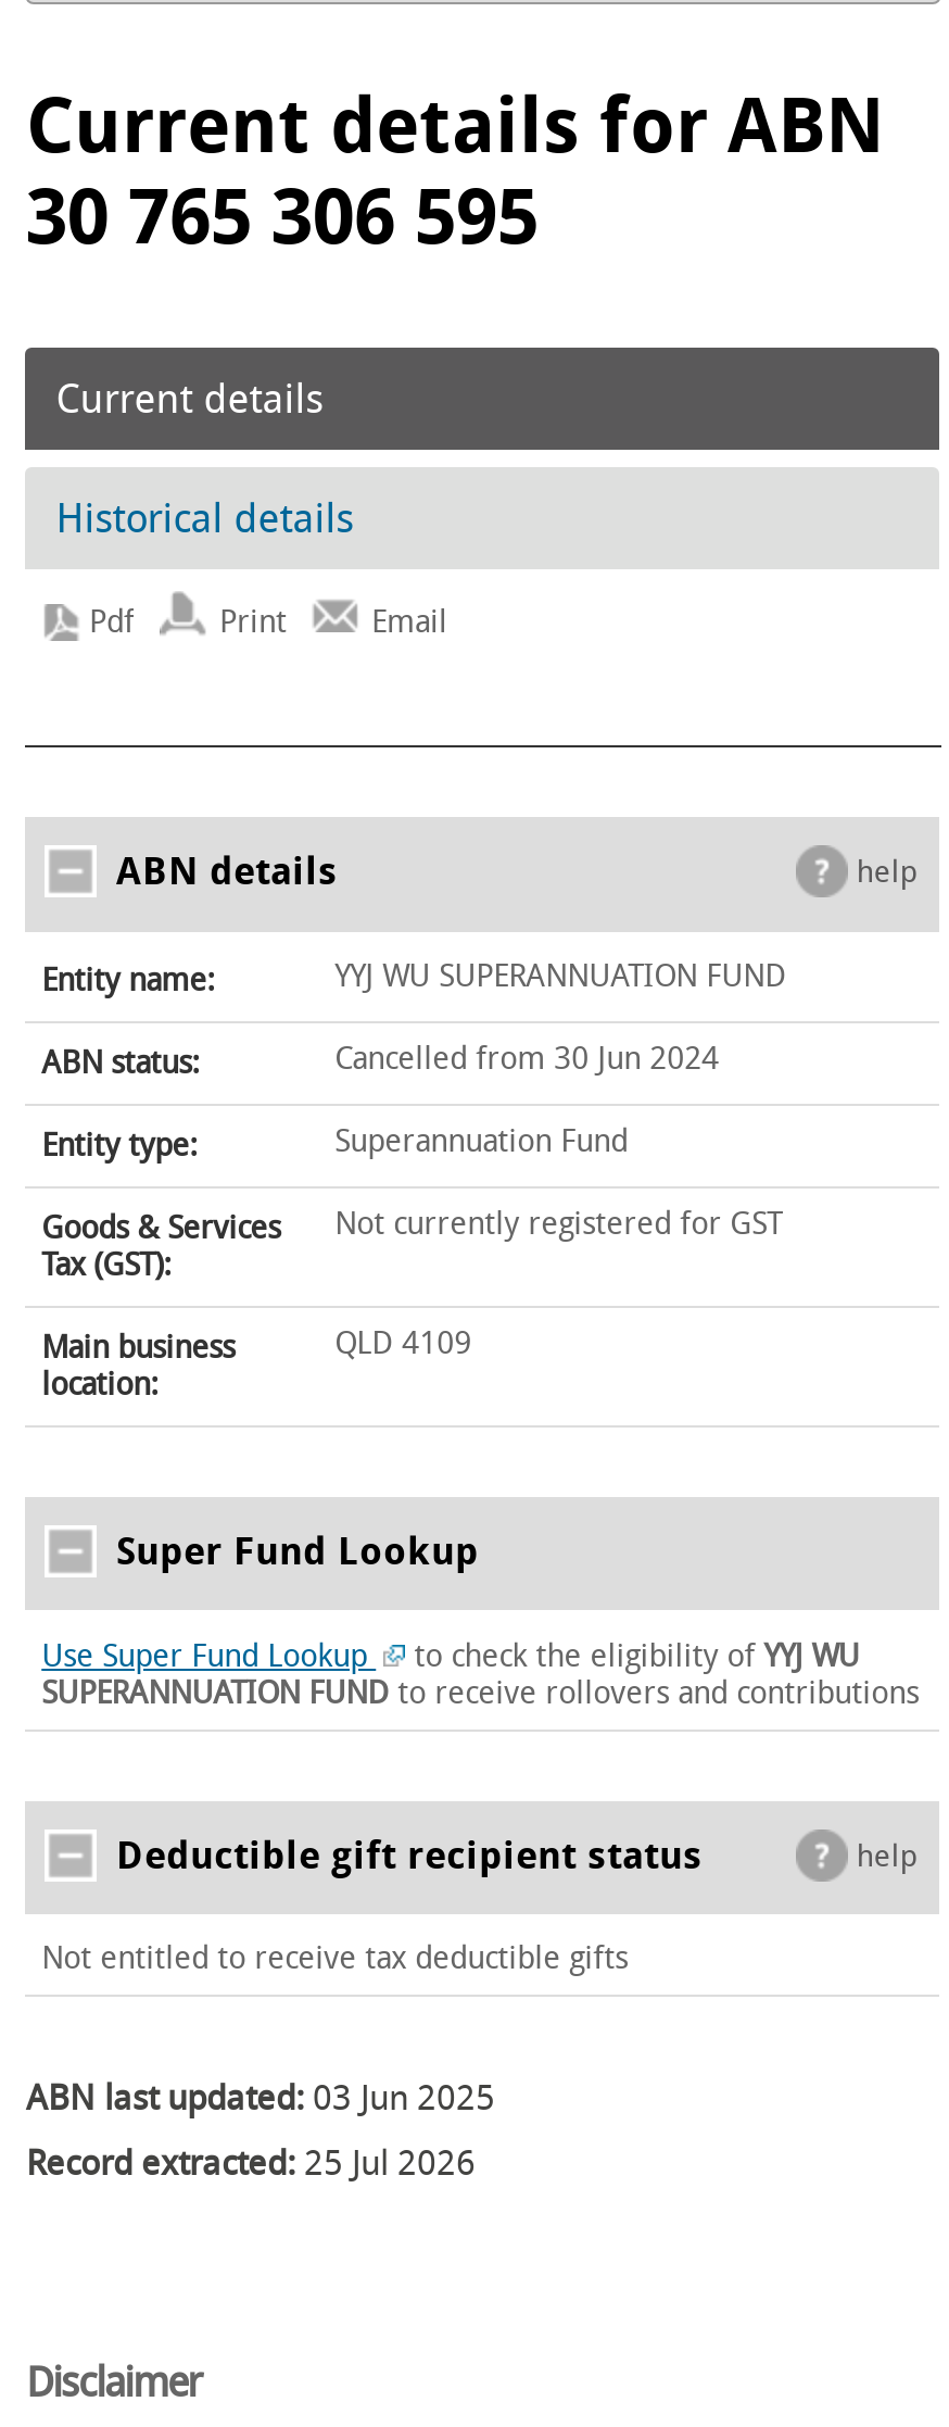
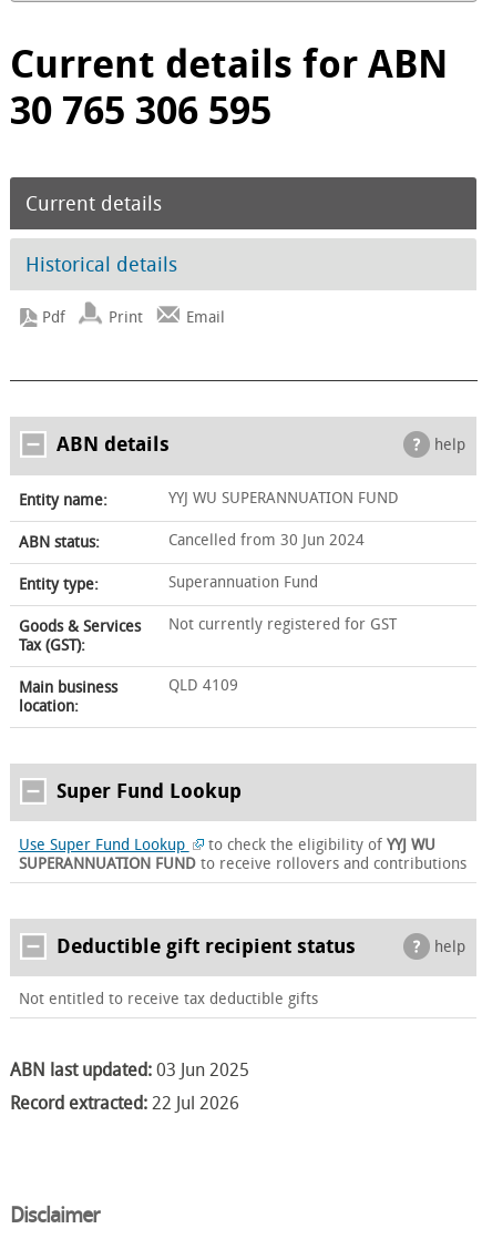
[26,2143,475,2185] Record extracted: 25 Jul 2026 -> [10,1093,240,1114] Record extracted: 22 Jul 2026

